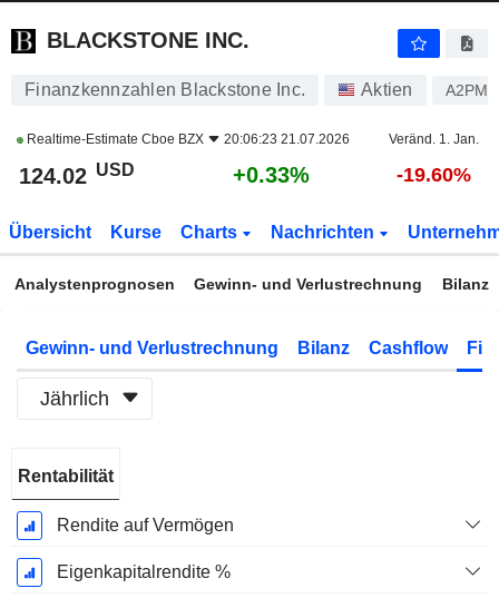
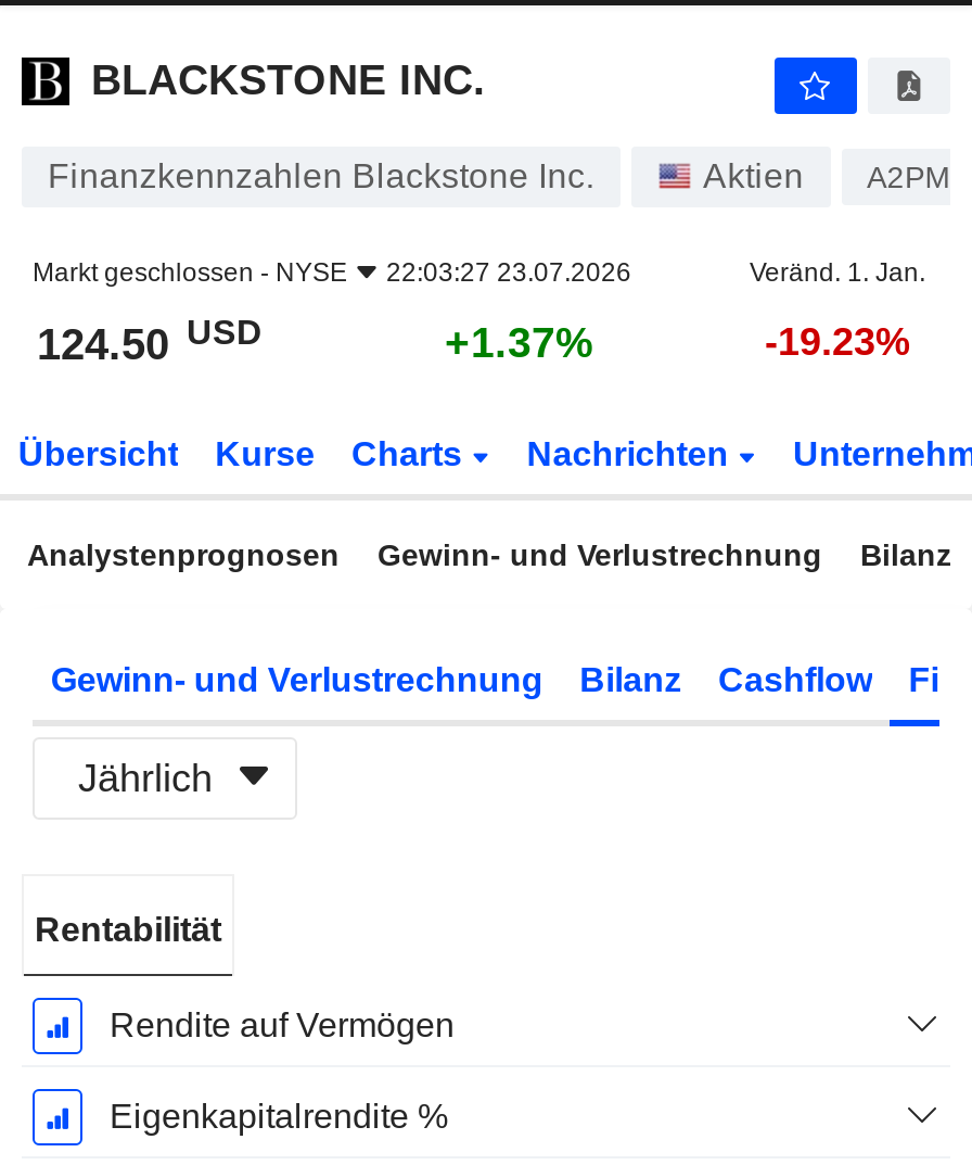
[23,131,350,147] Realtime-Estimate Cboe BZX | 20:06:23 21.07.2026 -> [33,257,631,288] Markt geschlossen - NYSE | 22:03:27 23.07.2026
[19,160,135,188] 124.02 USD -> [37,313,263,368] 124.50 USD
[233,163,310,187] +0.33% -> [445,318,594,366] +1.37%
[396,164,471,186] -19.60% -> [765,320,910,364] -19.23%

